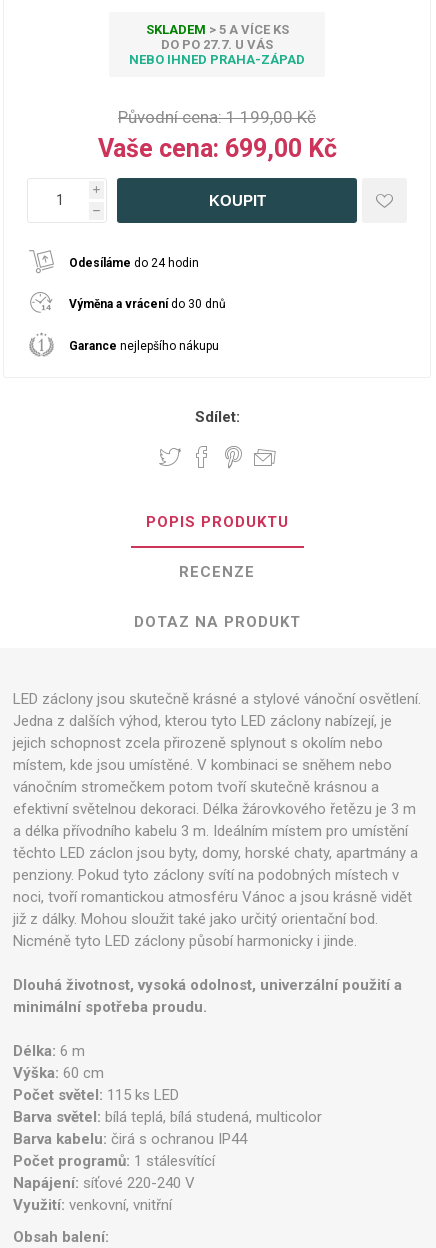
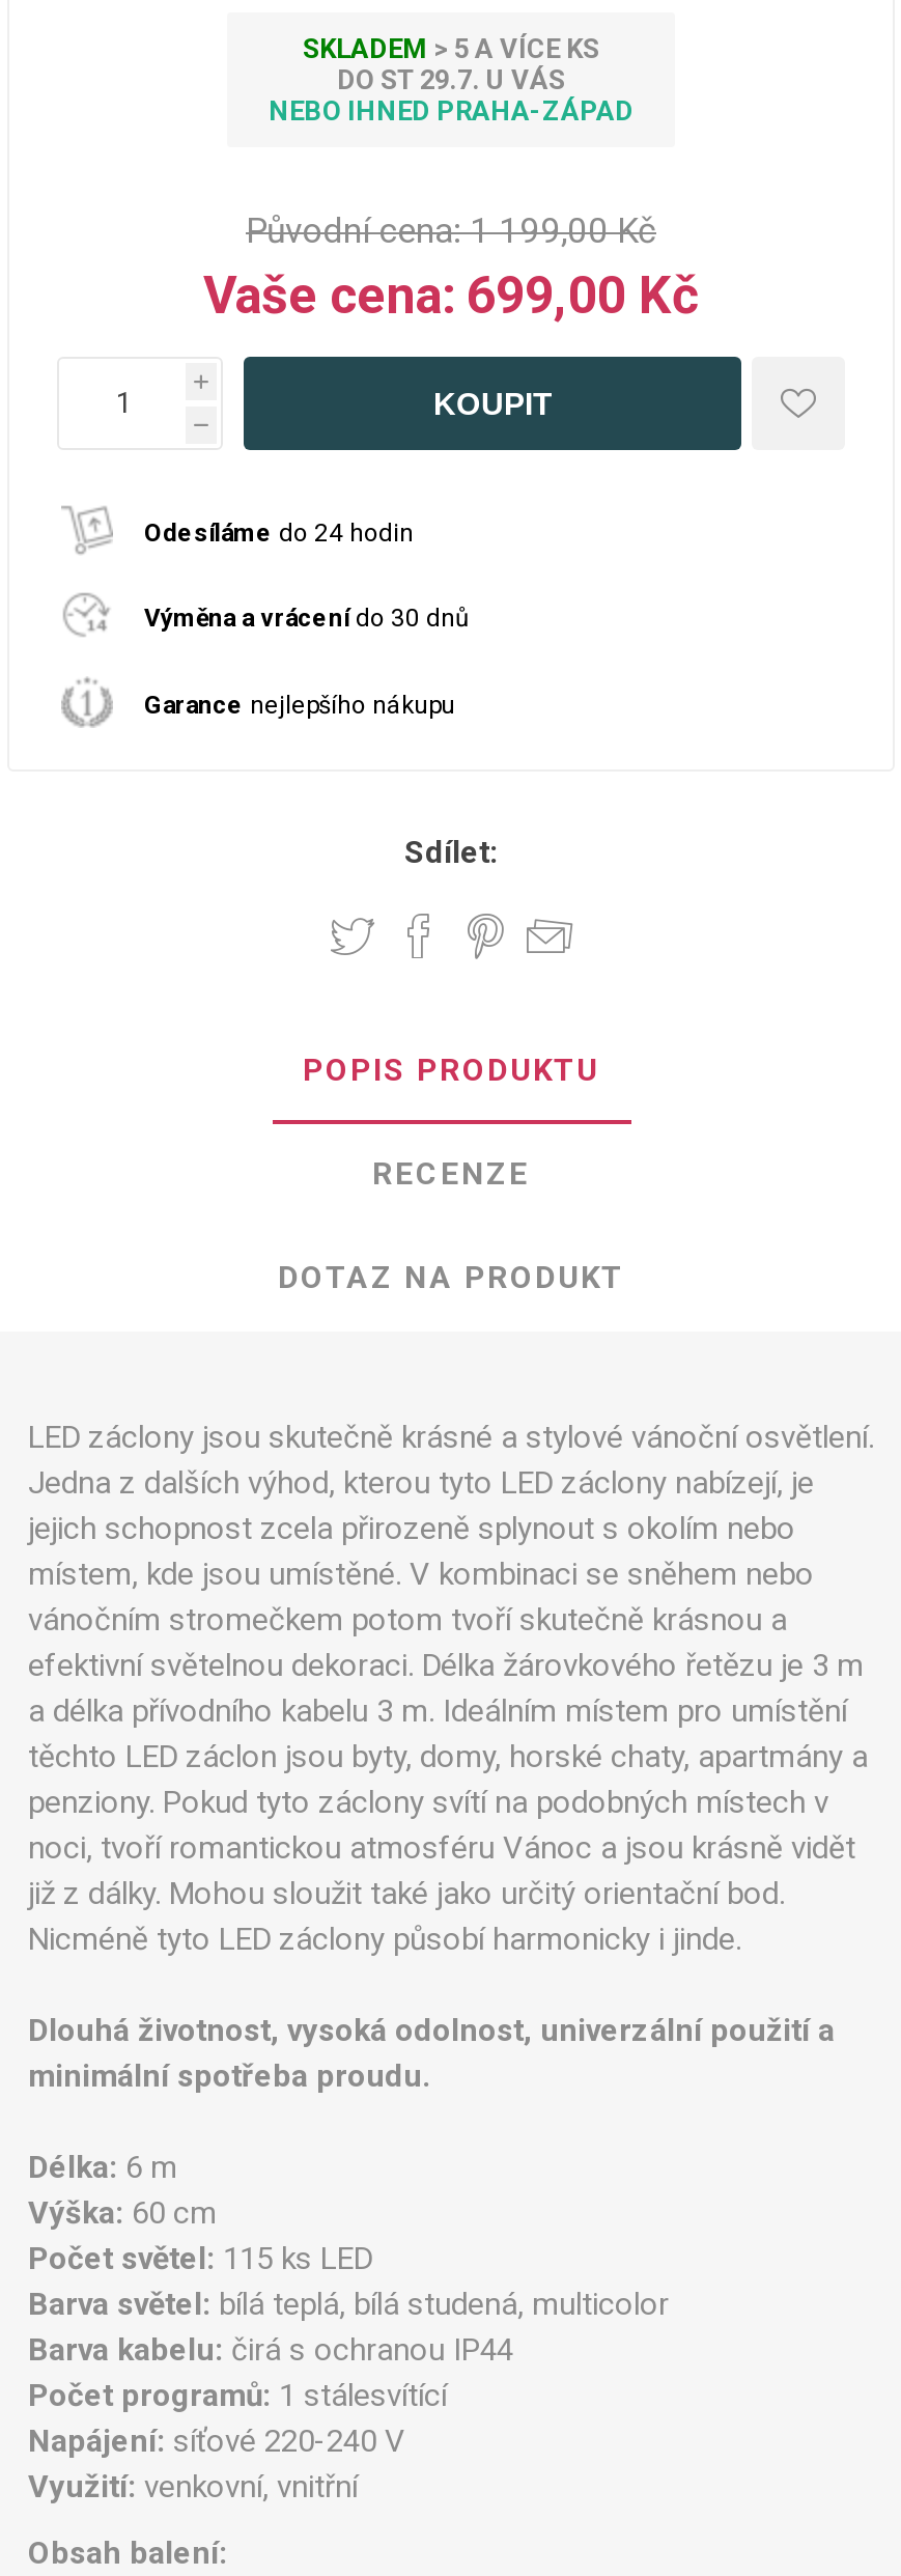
[161,37,273,52] DO PO 27.7. U VÁS -> [337,64,565,95] DO ST 29.7. U VÁS

